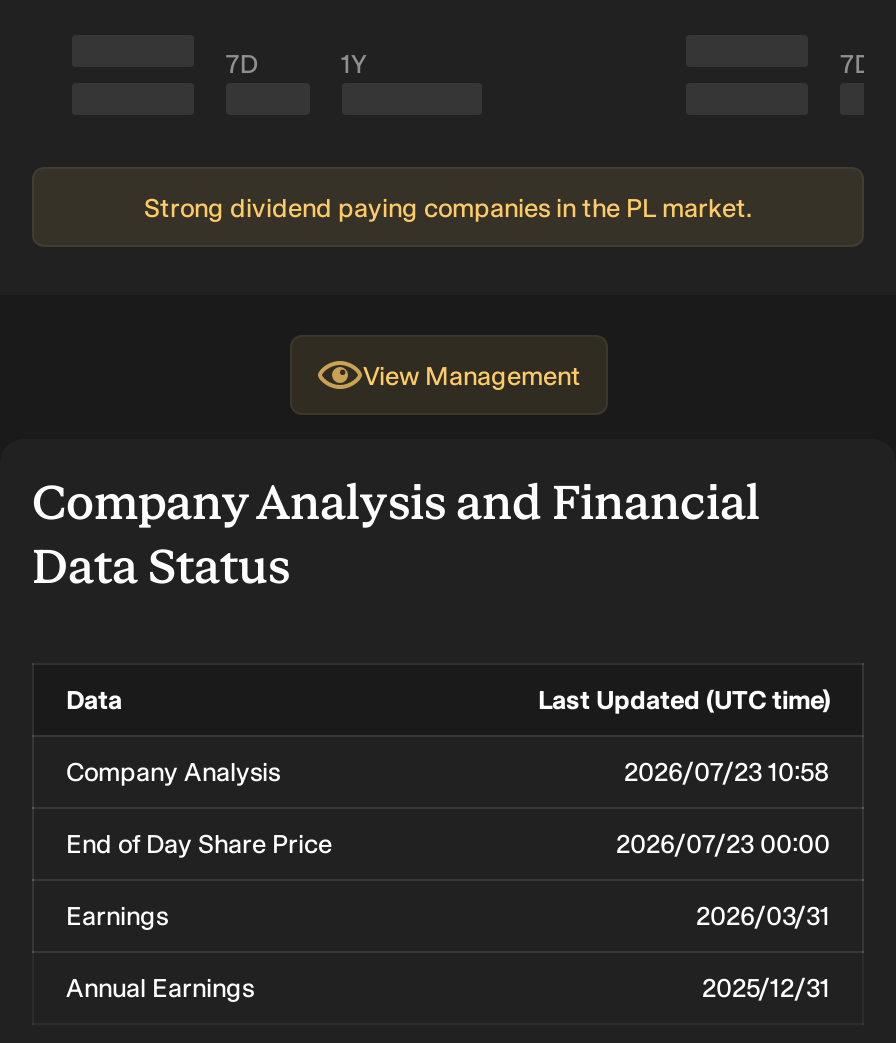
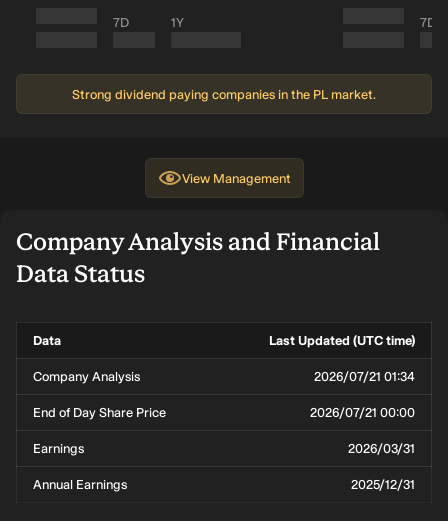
[624,757,830,787] 2026/07/23 10:58 -> [314,369,415,384] 2026/07/21 01:34
[616,829,830,859] 2026/07/23 00:00 -> [310,405,415,420] 2026/07/21 00:00

